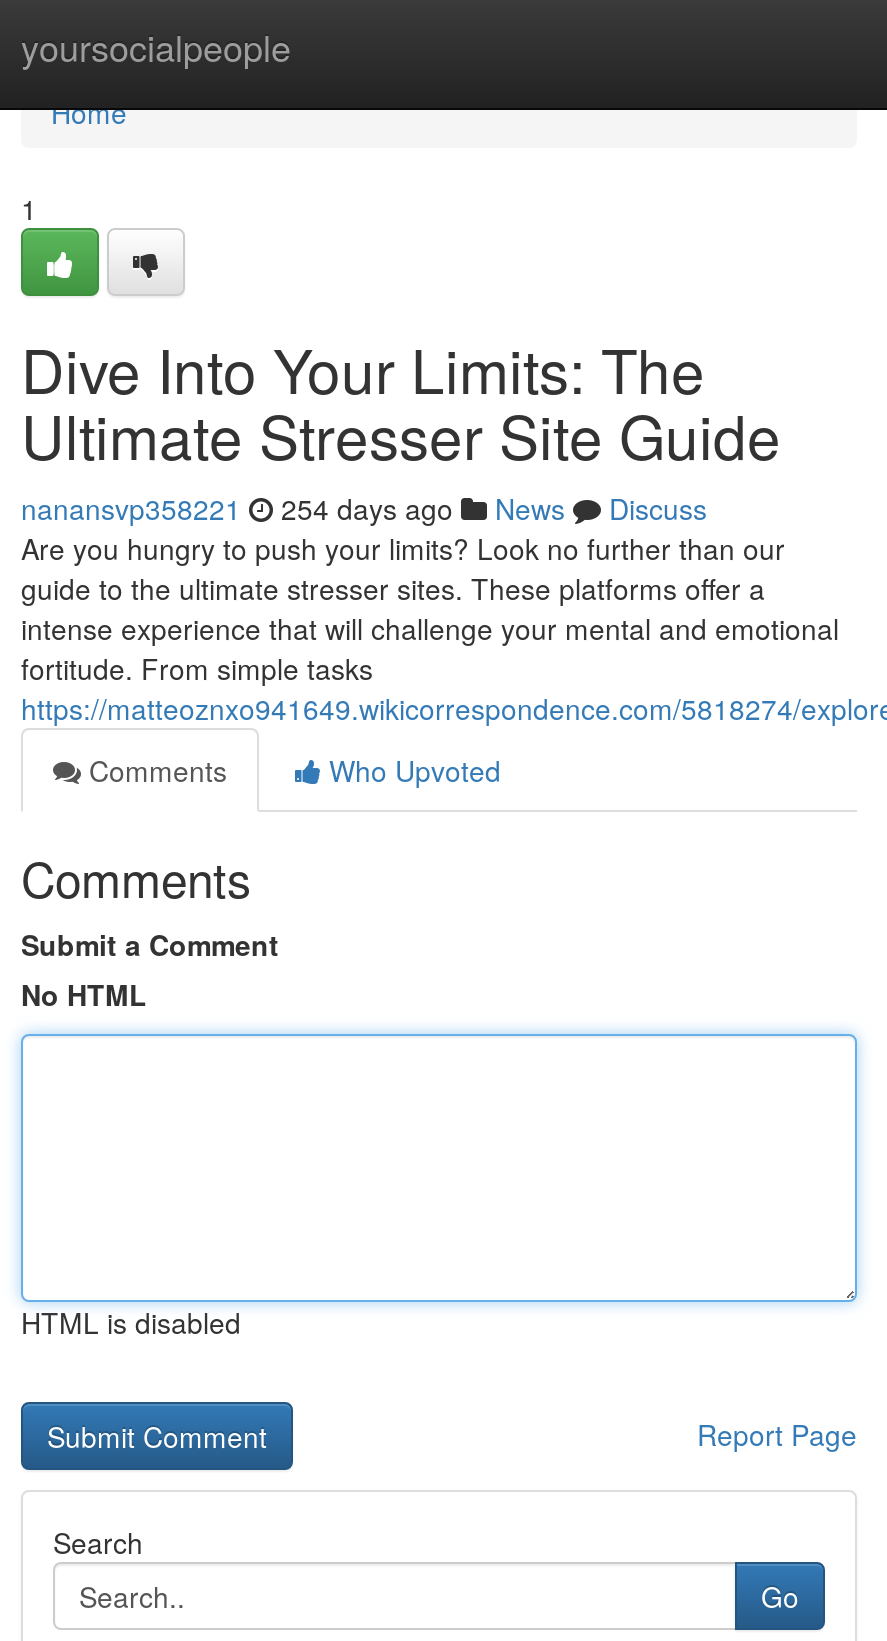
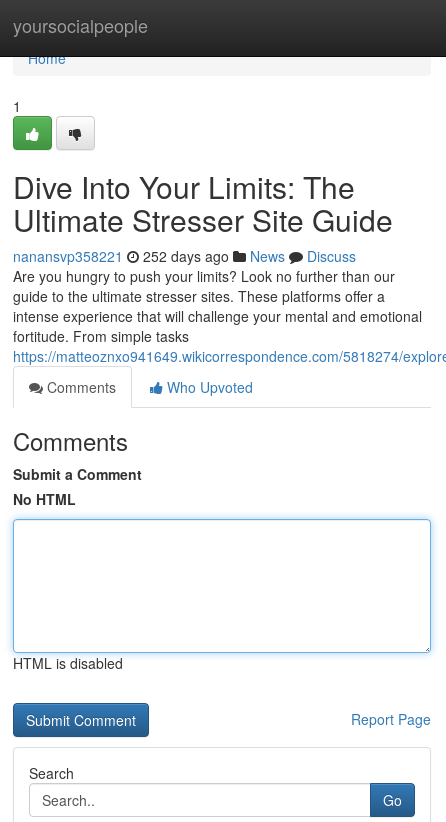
[21,488,707,528] nanansvp358221 254 days ago News Discuss -> [13,246,356,266] nanansvp358221 252 days ago News Discuss

